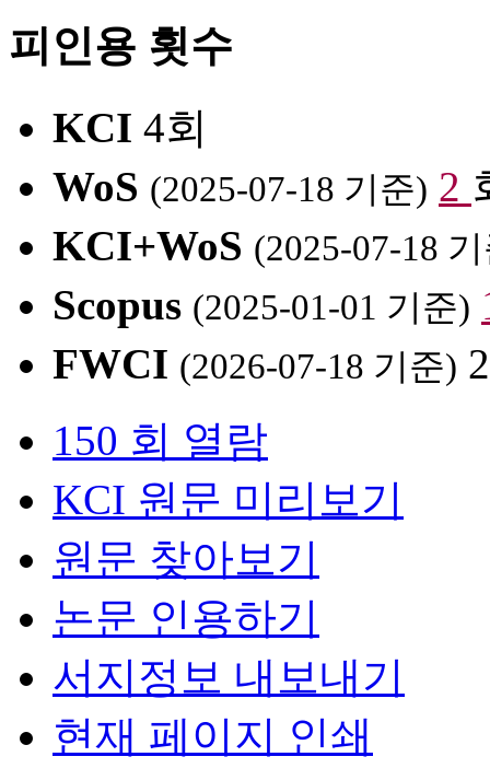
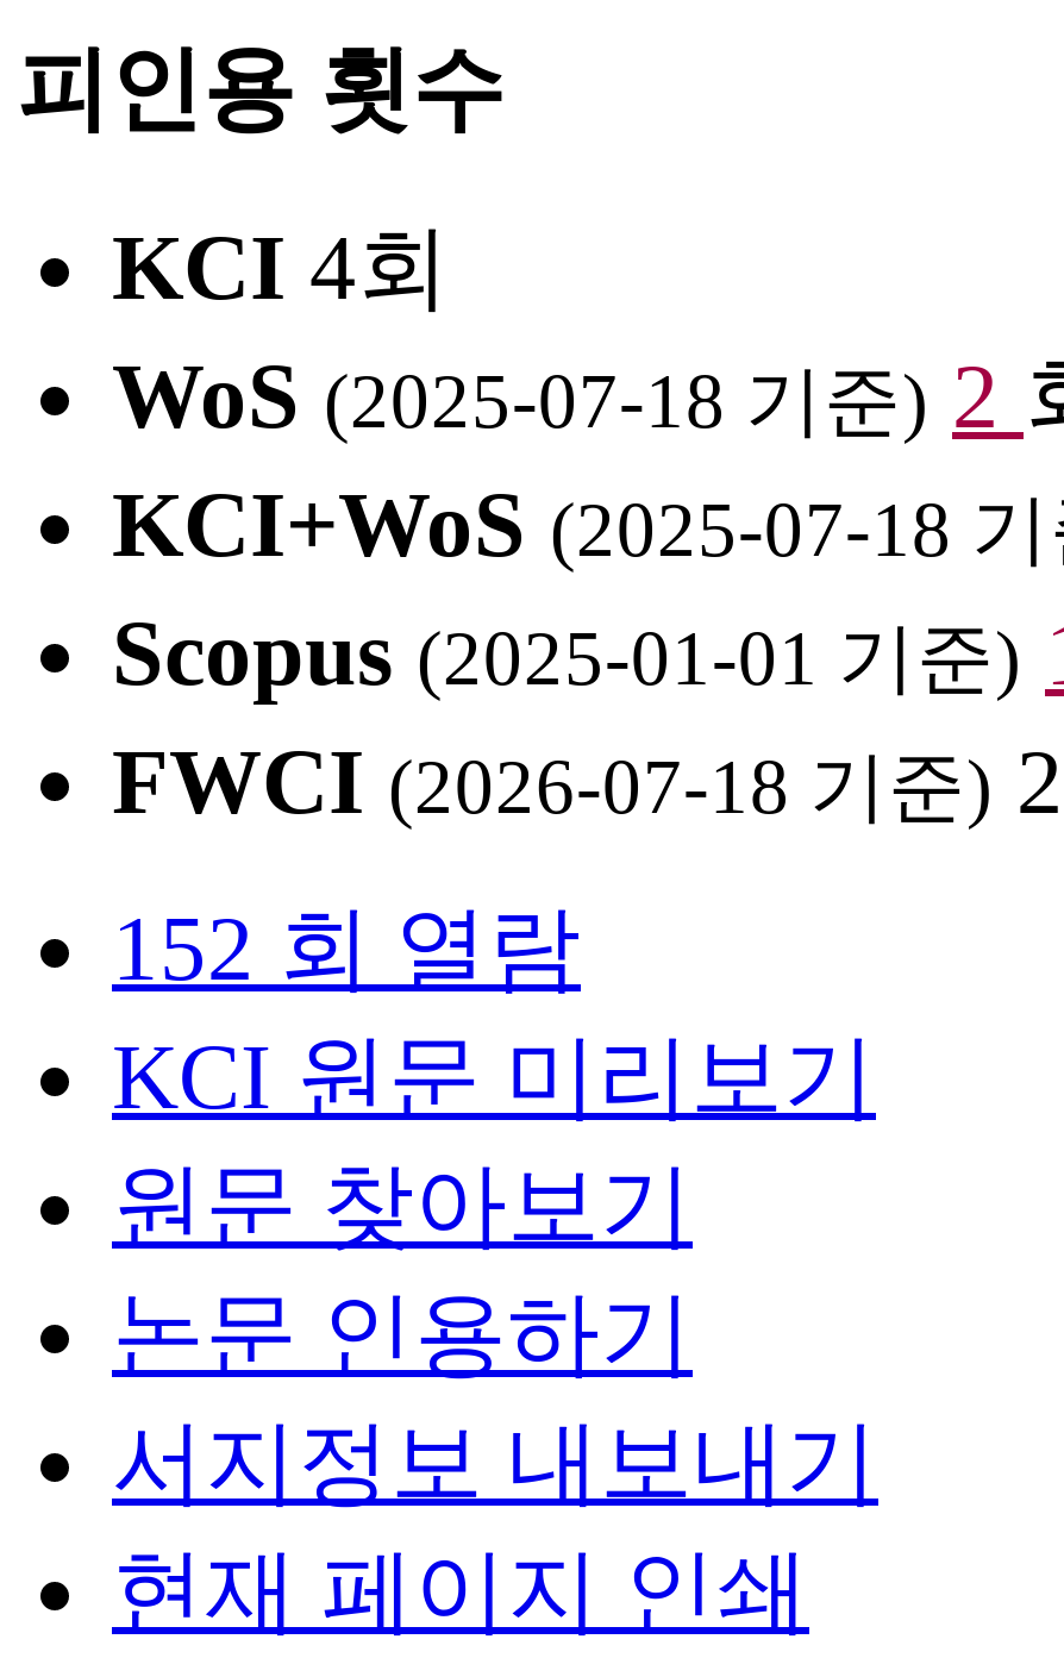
[52,417,268,464] 150 회 열람 -> [112,896,581,999] 152 회 열람

